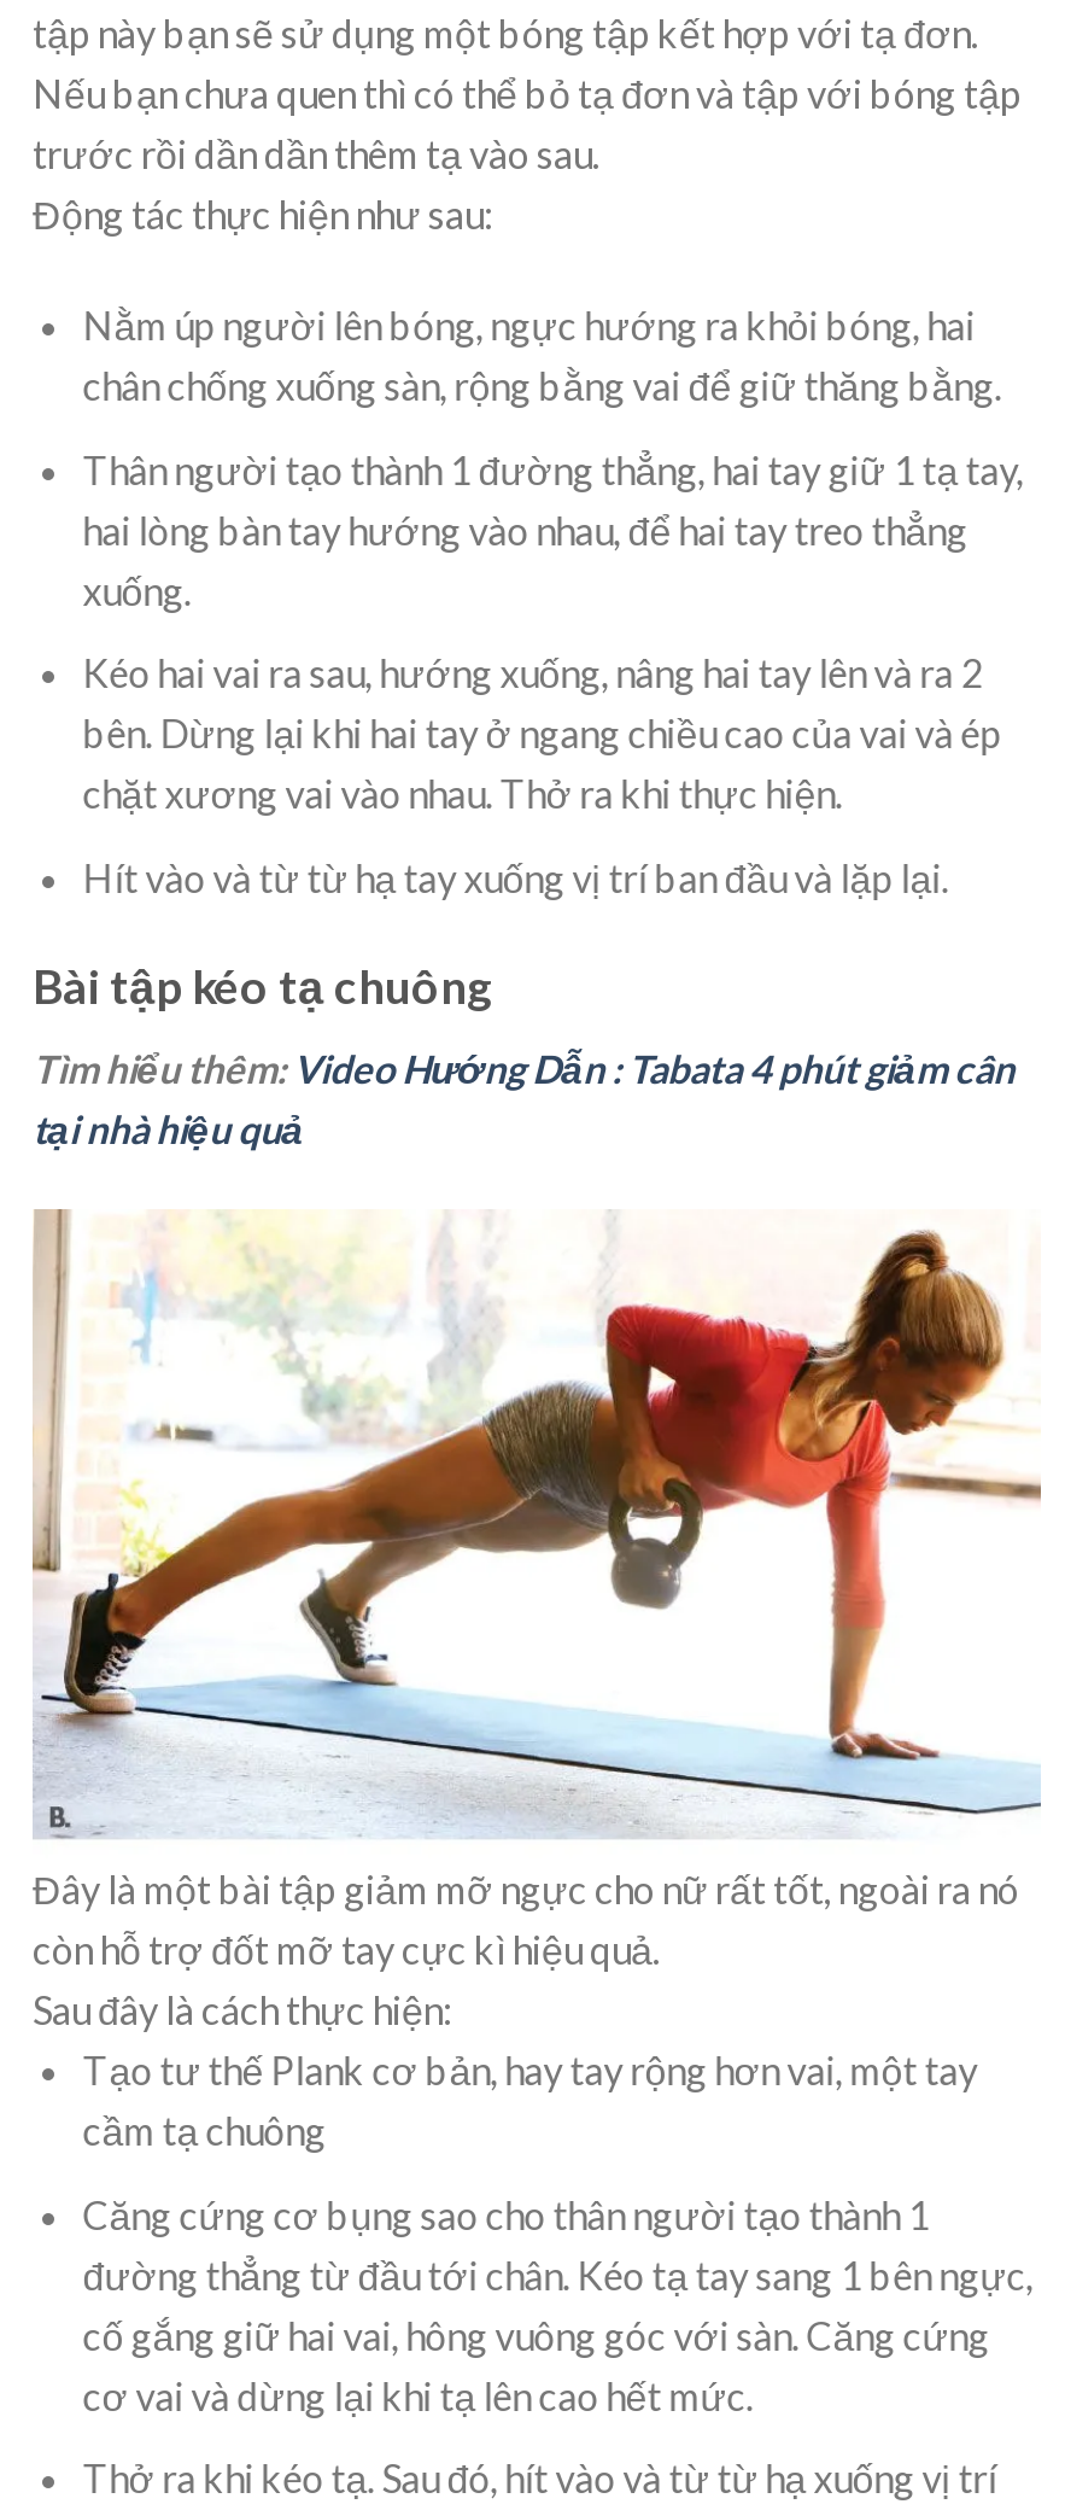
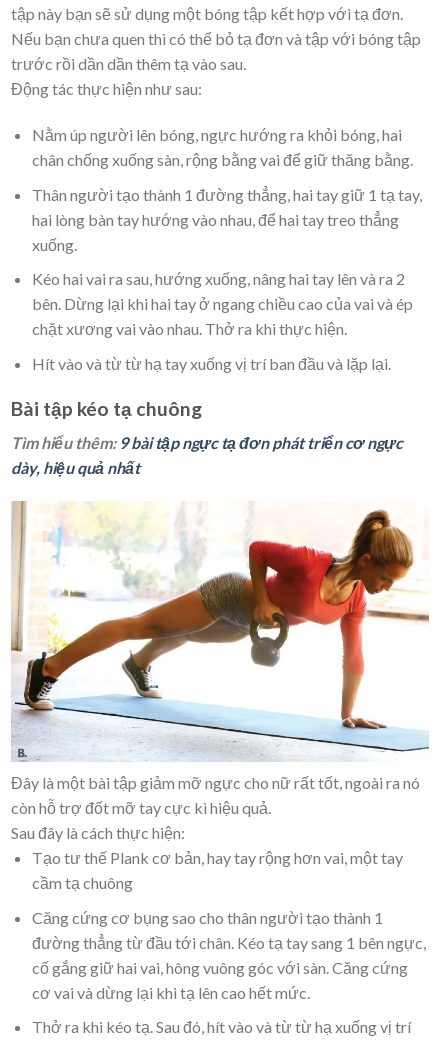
[33,1046,1014,1152] Tìm hiểu thêm: Video Hướng Dẫn : Tabata 4 phút giảm cân | tại nhà hiệu quả -> [11,433,403,477] Tìm hiểu thêm: 9 bài tập ngực tạ đơn phát triển cơ ngực | dày, hiệu quả nhất

